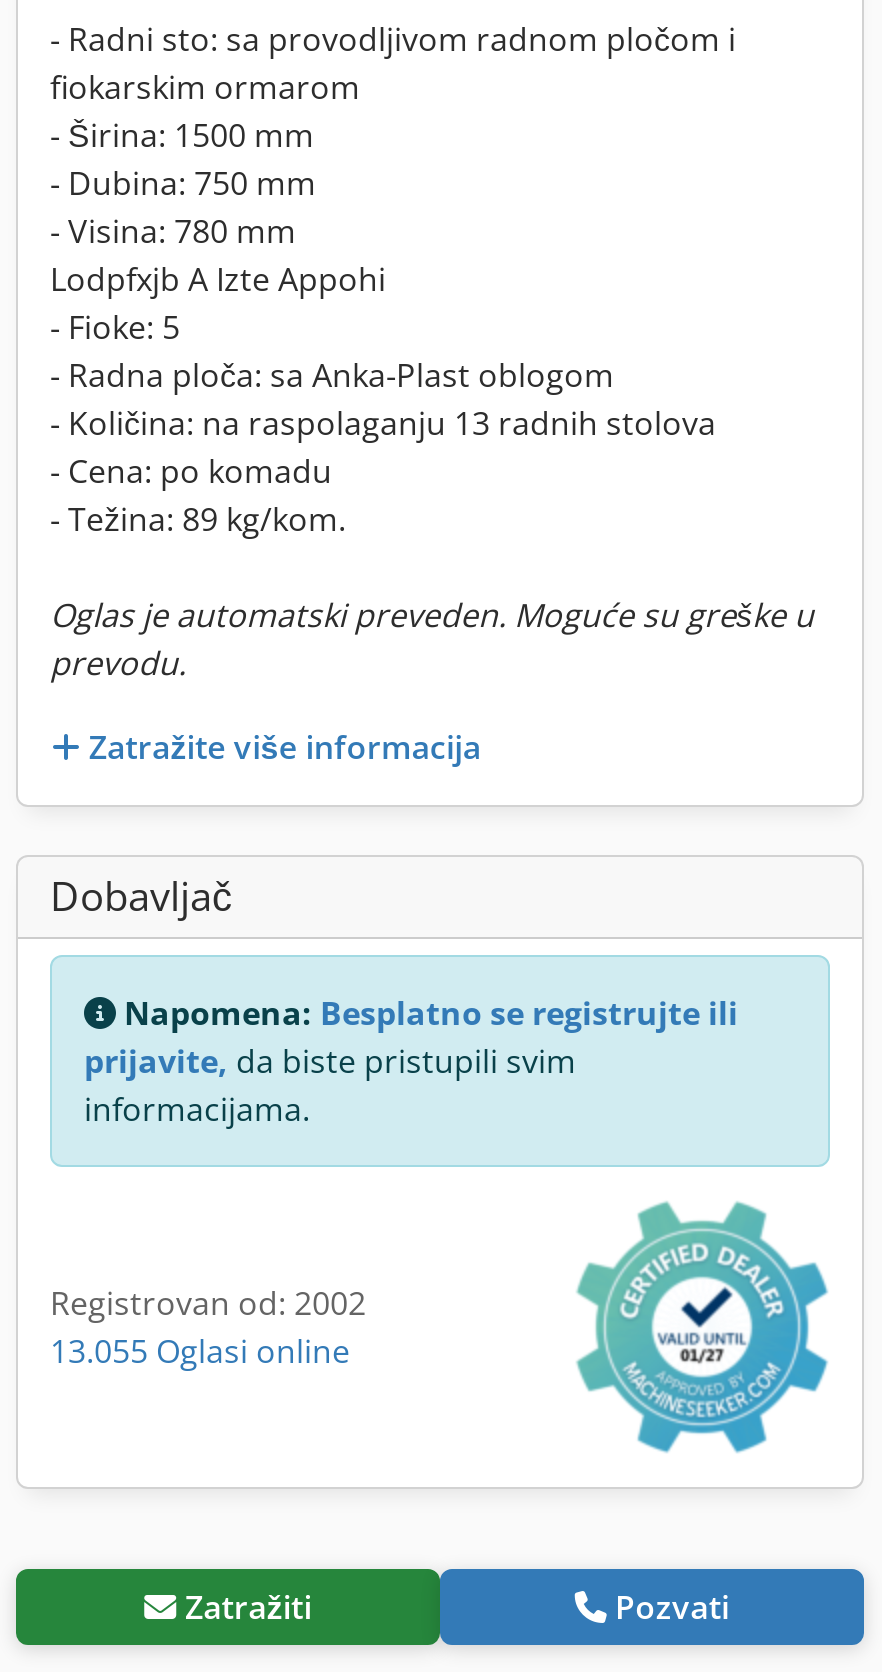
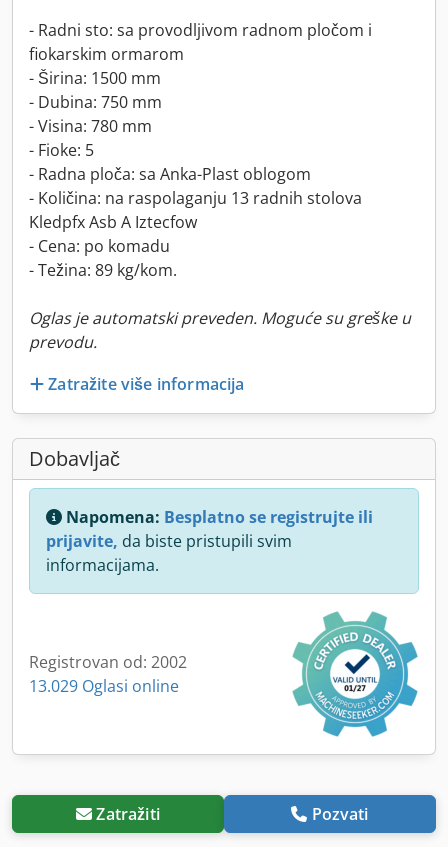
[50,257,386,301] Lodpfxjb A Izte Appohi -> none
moved [50,305,716,445] -> [29,139,362,209]: - Fioke: 5 | - Radna ploča: sa Anka-Plast oblogom | - Količina: na raspolaganju 13 radnih stolova
none -> [29,211,197,233] Kledpfx Asb A Iztecfow
[50,1328,350,1372] 13.055 Oglasi online -> [29,675,179,697] 13.029 Oglasi online

